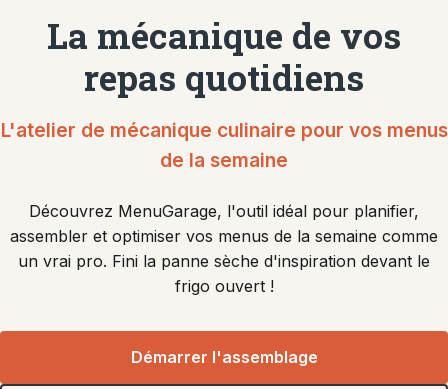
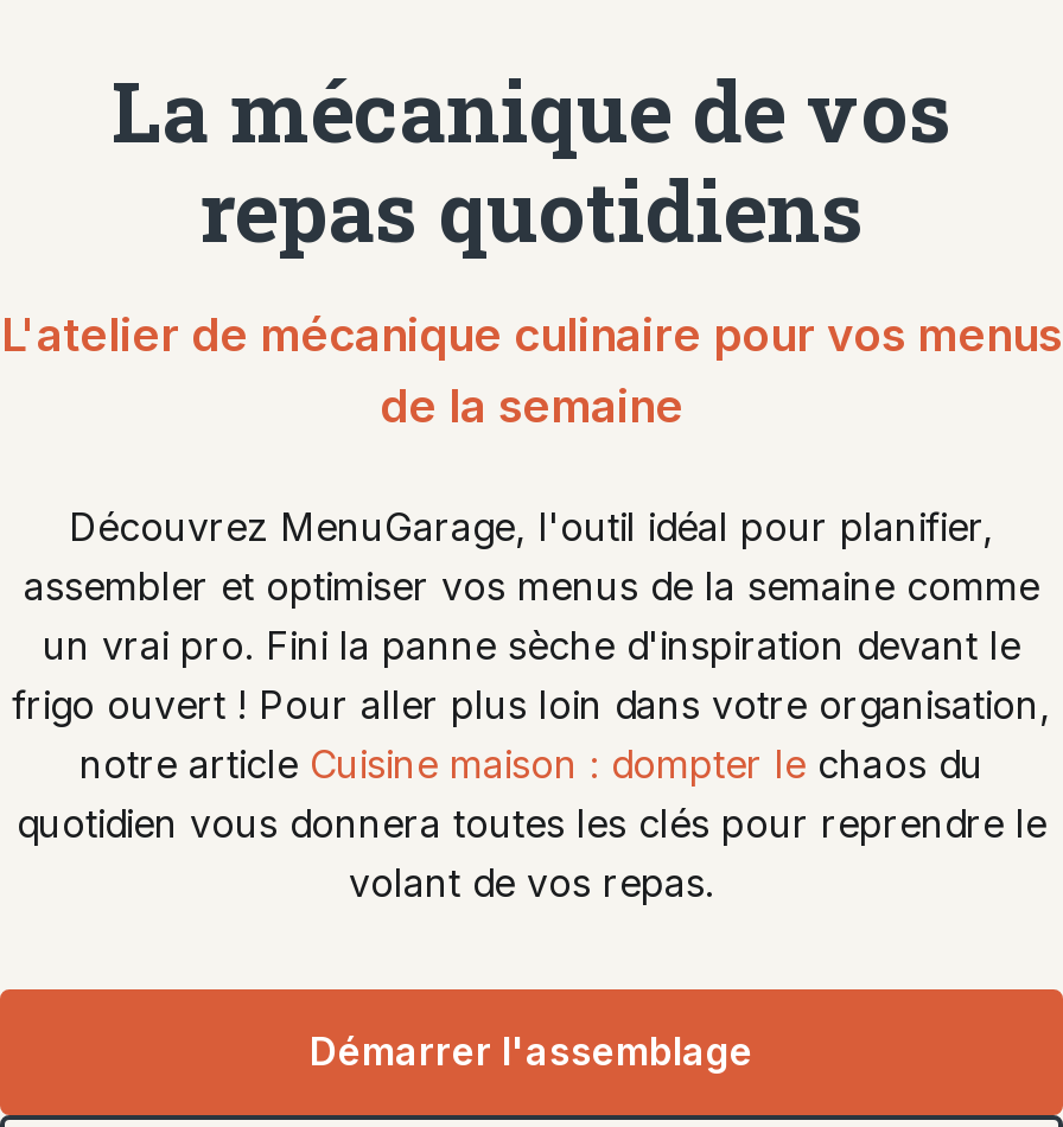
[174,276,273,296] frigo ouvert ! -> [12,681,1051,906] frigo ouvert ! Pour aller plus loin dans votre organisation, | notre article Cuisine maison : dompter le chaos du | quotidien vous donnera toutes les clés pour reprendre le | volant de vos repas.

